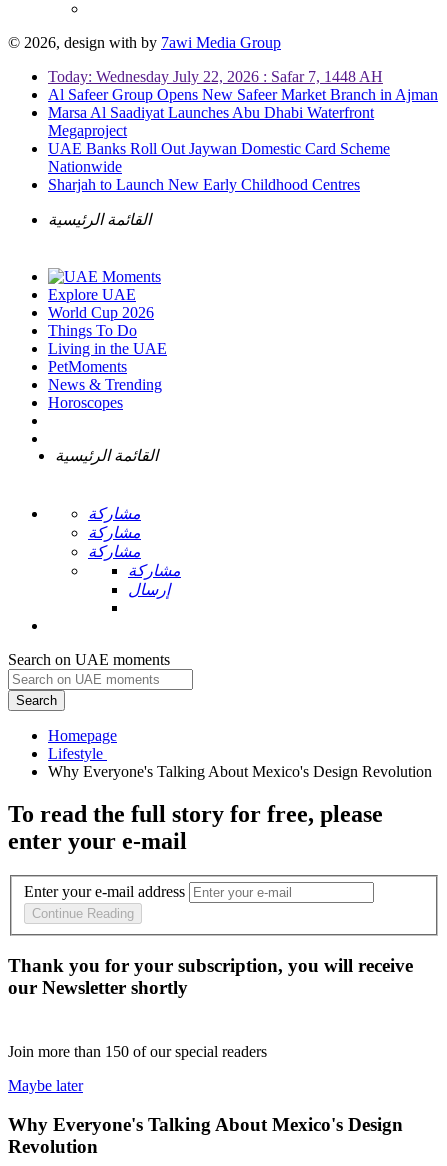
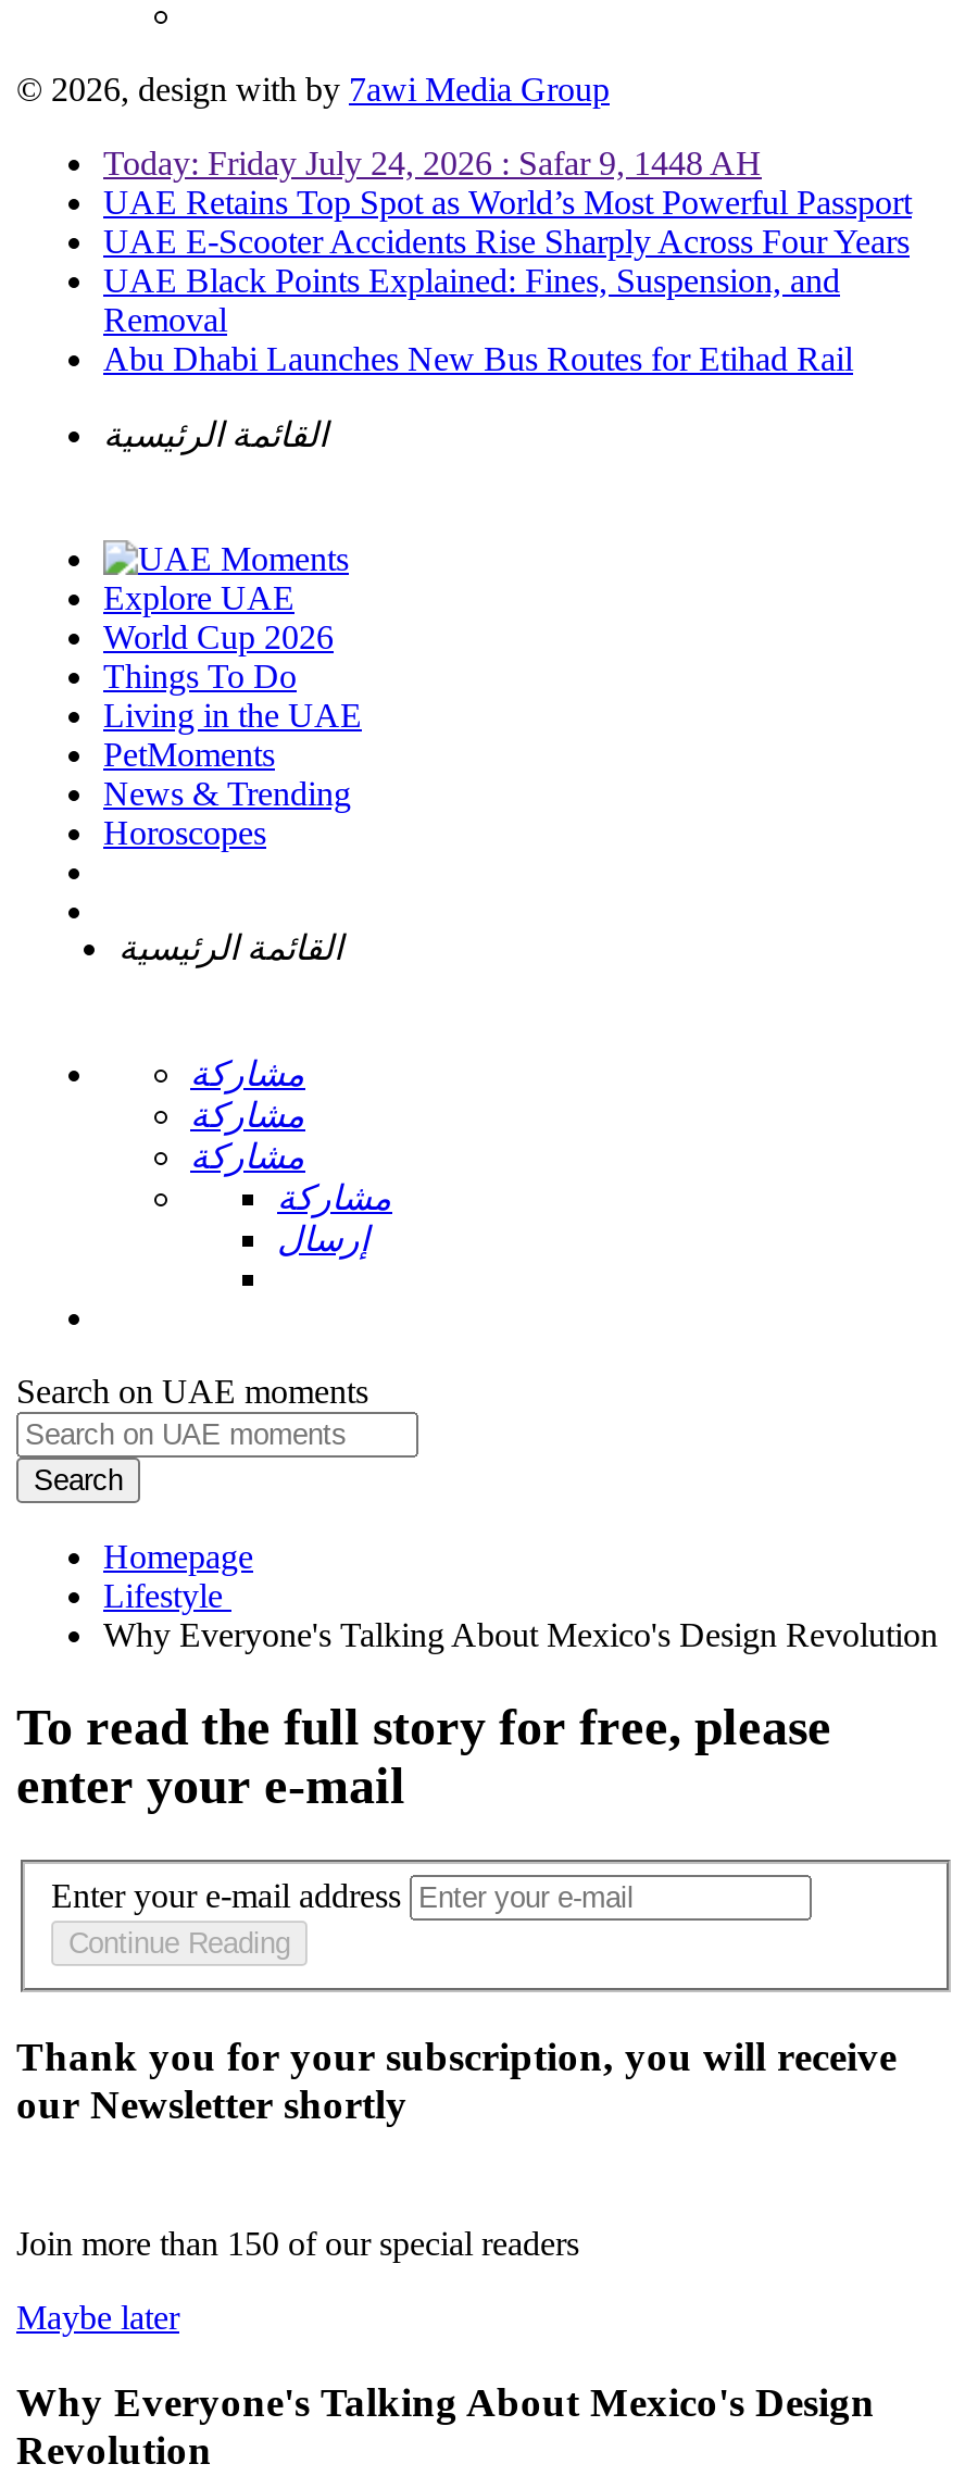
[48,68,438,193] Today: Wednesday July 22, 2026 : Safar 7, 1448 AH | Al Safeer Group Opens New Safeer Market Branch in Ajman | Marsa Al Saadiyat Launches Abu Dhabi Waterfront | Megaproject | UAE Banks Roll Out Jaywan Domestic Card Scheme | Nationwide | Sharjah to Launch New Early Childhood Centres -> [103,145,912,377] Today: Friday July 24, 2026 : Safar 9, 1448 AH | UAE Retains Top Spot as World’s Most Powerful Passport | UAE E-Scooter Accidents Rise Sharply Across Four Years | UAE Black Points Explained: Fines, Suspension, and | Removal | Abu Dhabi Launches New Bus Routes for Etihad Rail

